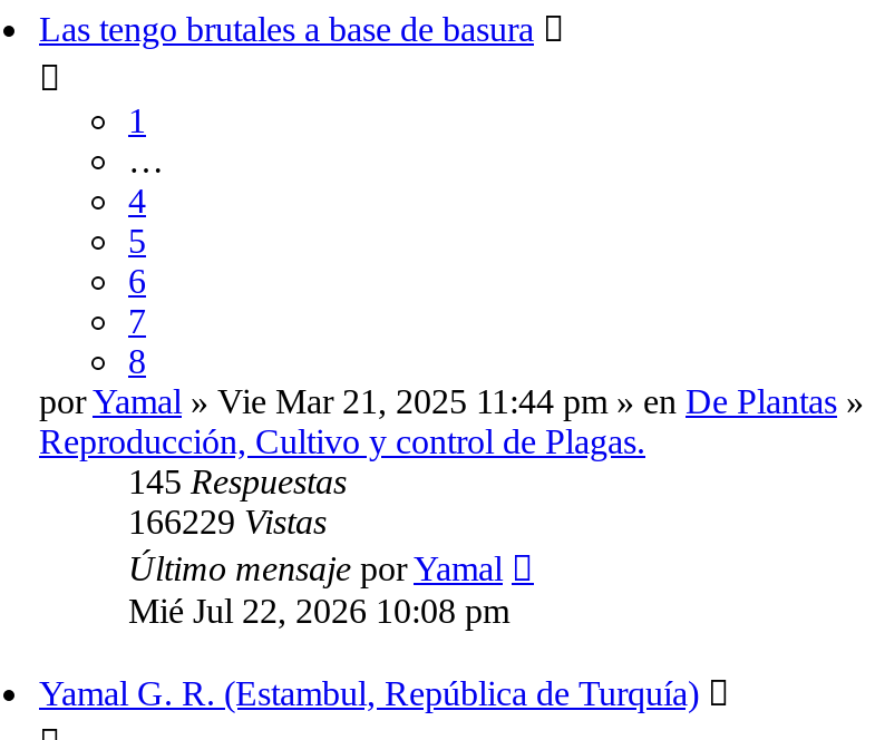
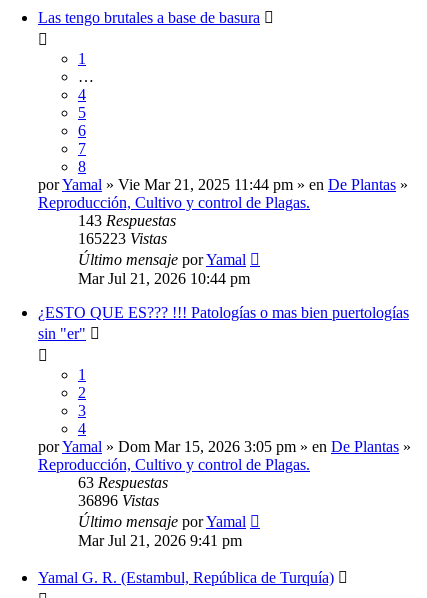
[128,462,347,500] 145 Respuestas -> [78,212,176,229] 143 Respuestas
[128,502,327,540] 166229Vistas -> [78,230,167,247] 165223Vistas
[128,592,509,629] Mié Jul 22, 2026 10:08 pm -> [38,270,411,549] Mar Jul 21, 2026 10:44 pm | ¿ESTO QUE ES??? !!! Patologías o mas bien puertologías | sin "er" | 1 | 2 | 3 | 4 | por Yamal» Dom Mar 15, 2026 3:05 pm » en De Plantas» | Reproducción, Cultivo y control de Plagas. | 63 Respuestas | 36896Vistas | Último mensaje porYamal | Mar Jul 21, 2026 9:41 pm

